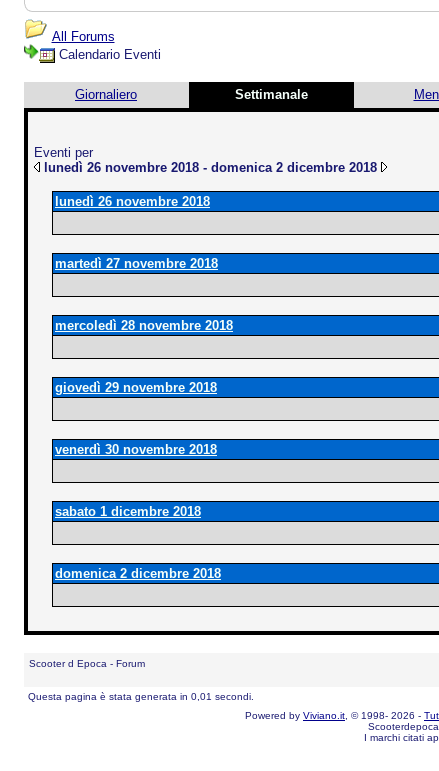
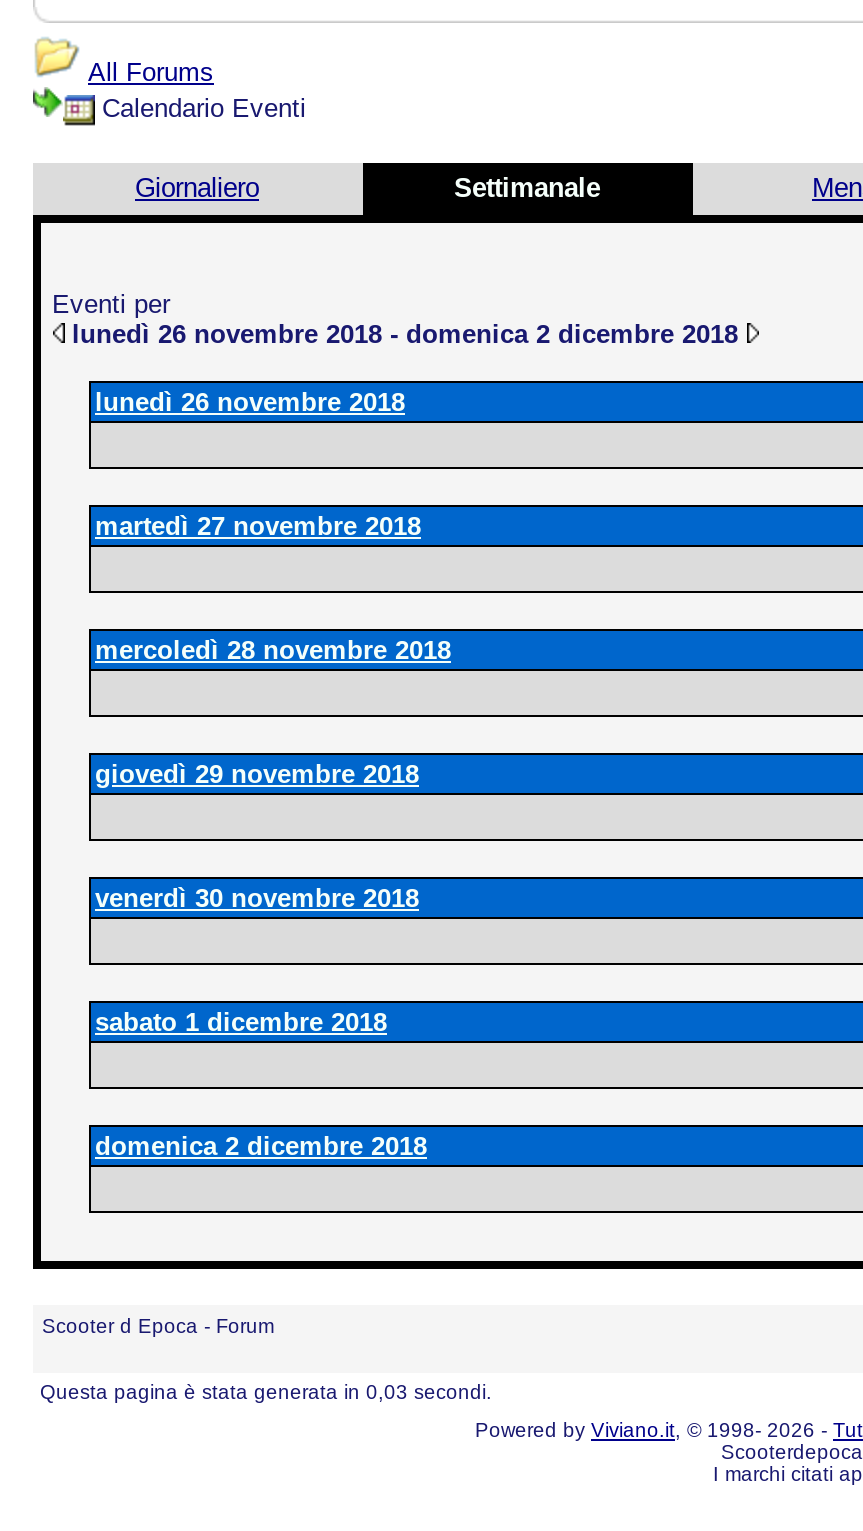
[27,691,253,702] Questa pagina è stata generata in 0,01 secondi. -> [40,1381,492,1403] Questa pagina è stata generata in 0,03 secondi.

